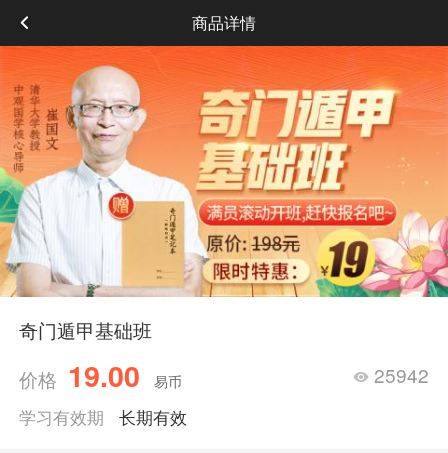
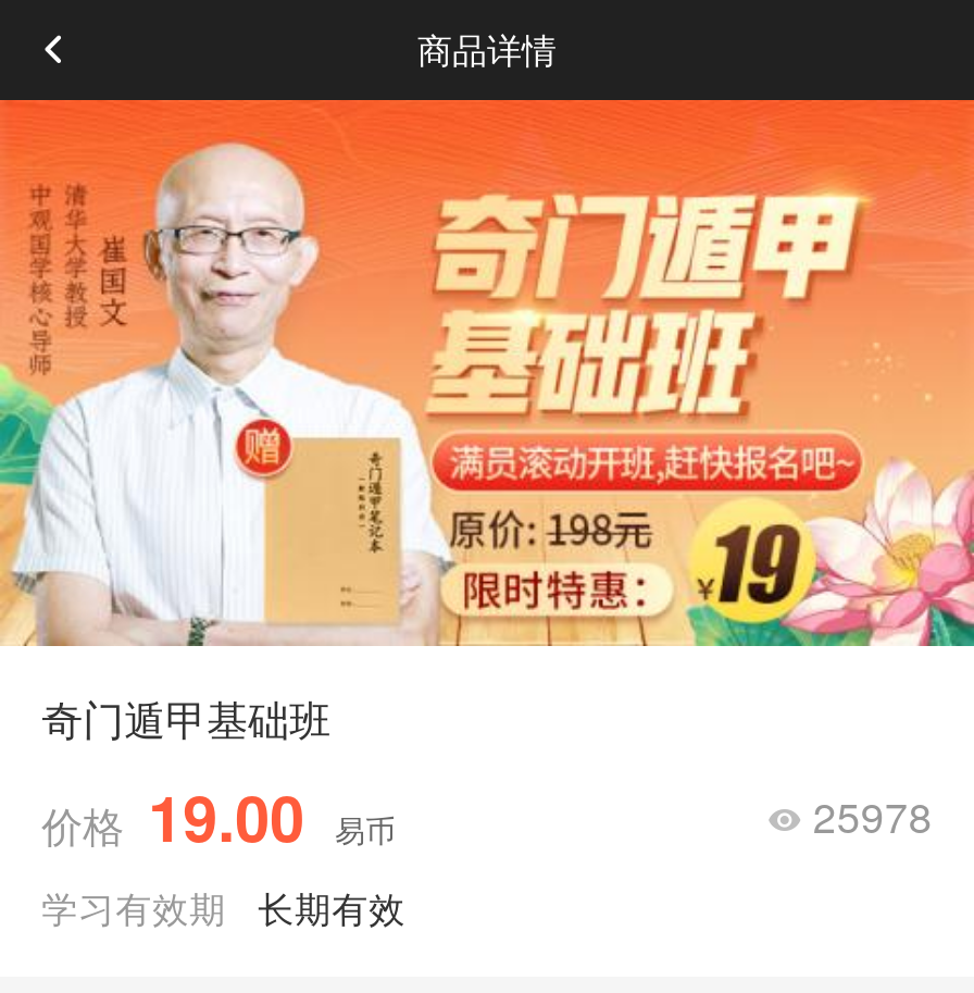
[369,360,429,387] 25942 -> [802,784,932,843] 25978

